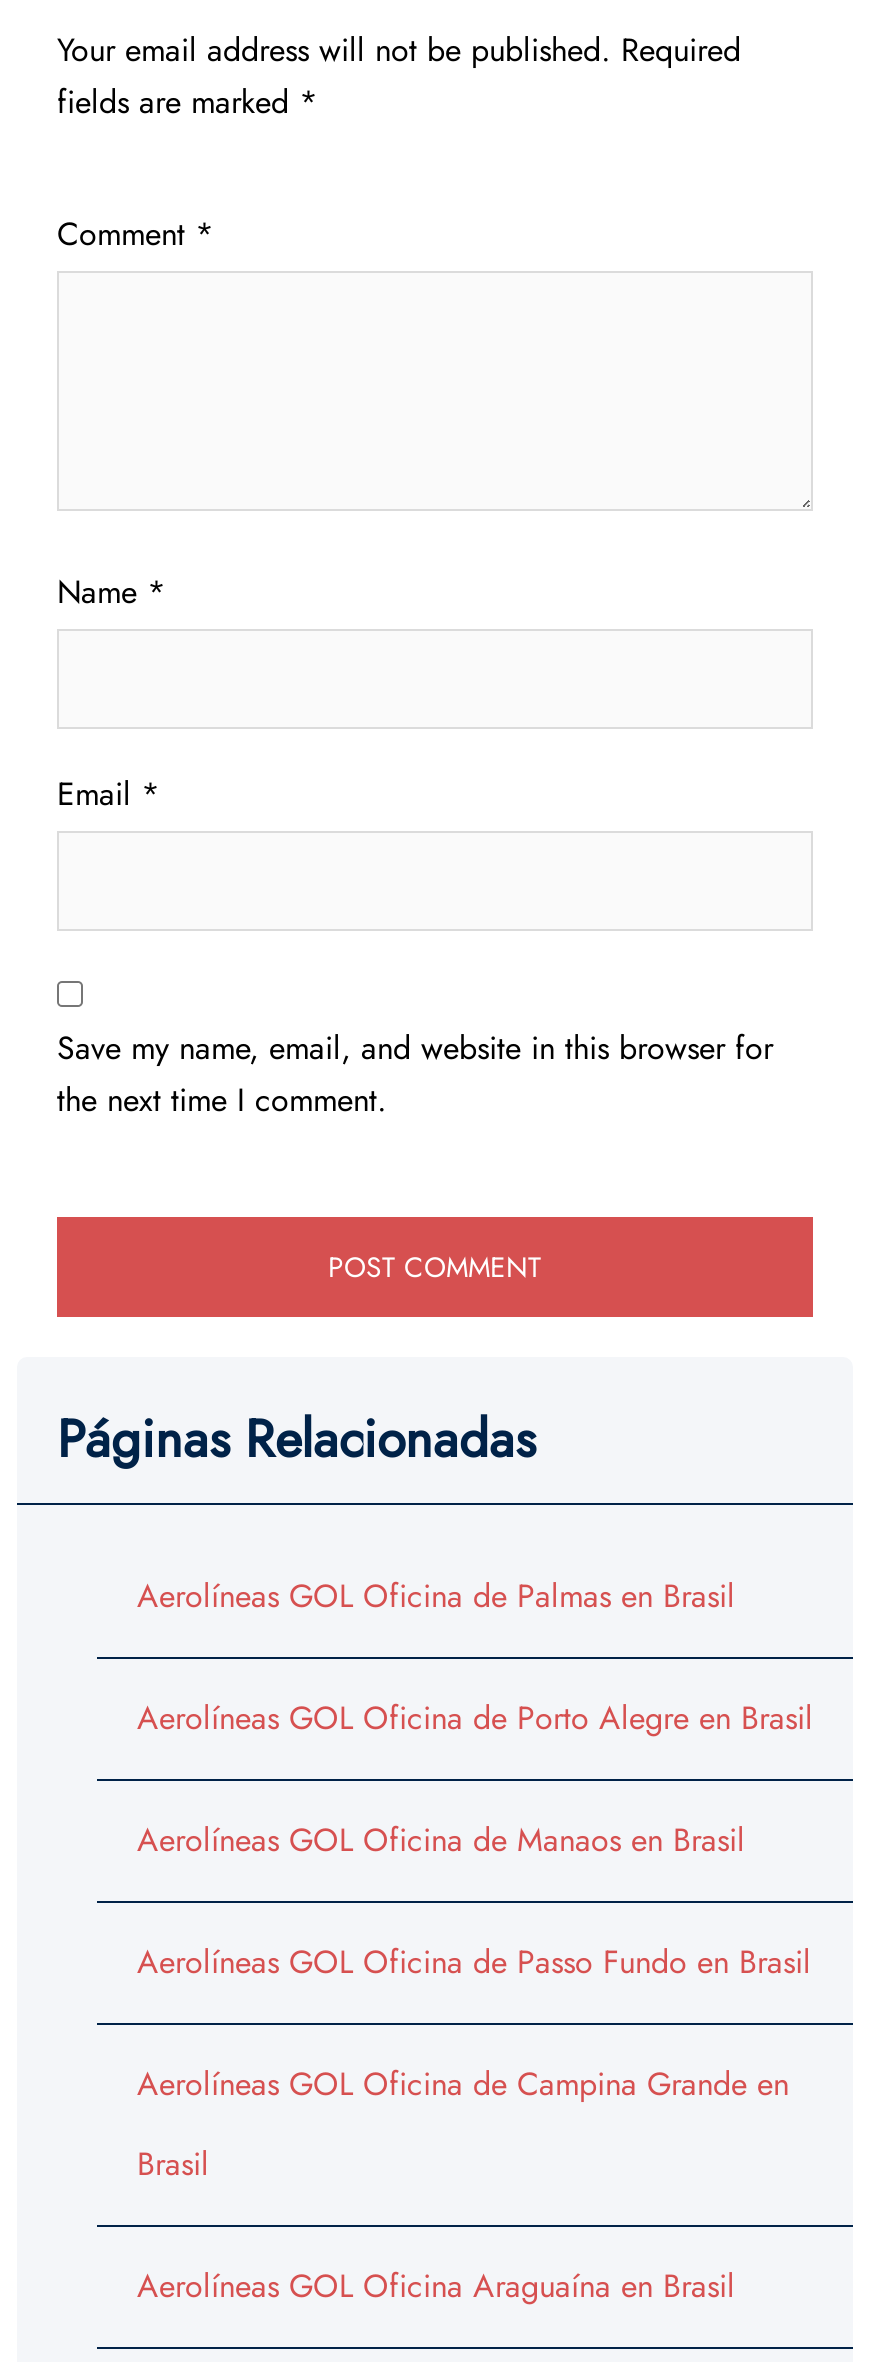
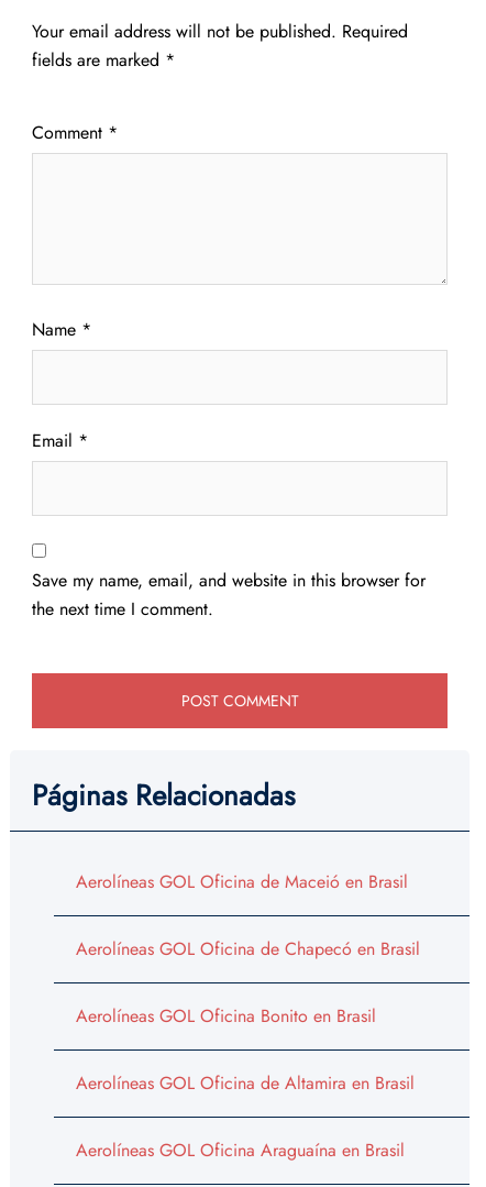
[137,1573,813,2187] Aerolíneas GOL Oficina de Palmas en Brasil | Aerolíneas GOL Oficina de Porto Alegre en Brasil | Aerolíneas GOL Oficina de Manaos en Brasil | Aerolíneas GOL Oficina de Passo Fundo en Brasil | Aerolíneas GOL Oficina de Campina Grande en | Brasil -> [76,869,420,1096] Aerolíneas GOL Oficina de Maceió en Brasil | Aerolíneas GOL Oficina de Chapecó en Brasil | Aerolíneas GOL Oficina Bonito en Brasil | Aerolíneas GOL Oficina de Altamira en Brasil

